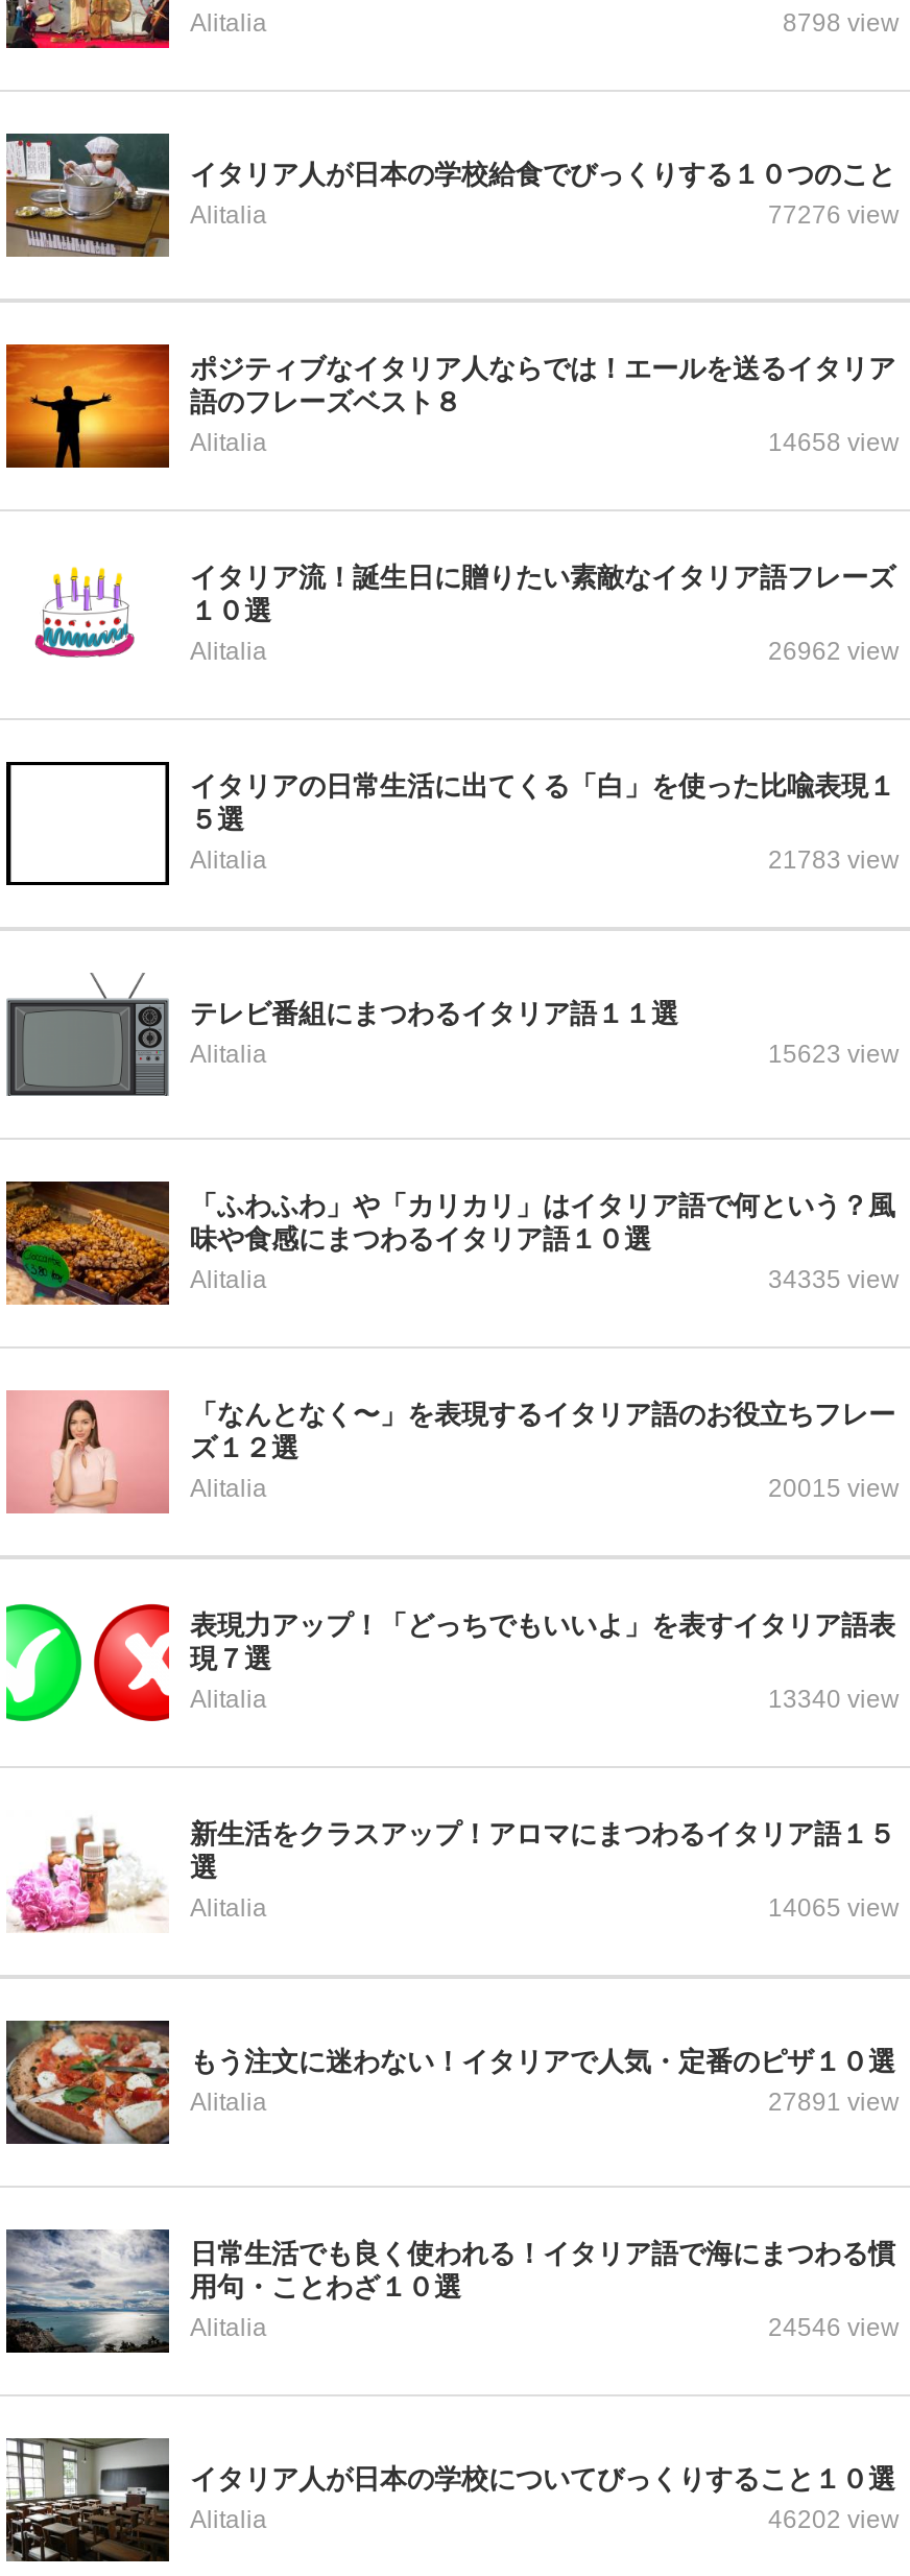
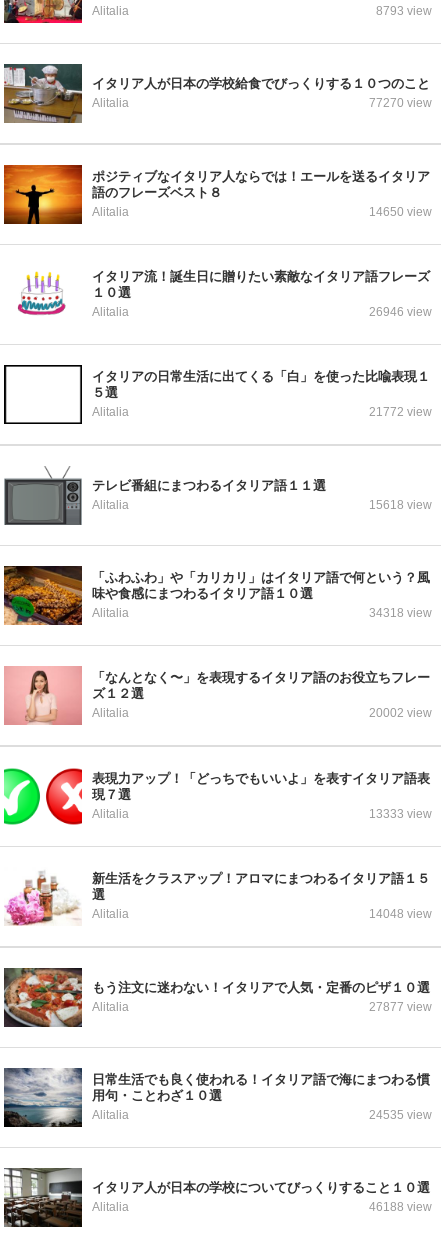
[783,8,900,38] 8798 view -> [376,4,432,18] 8793 view
[768,200,900,230] 77276 view -> [369,96,432,110] 77270 view
[768,428,900,457] 14658 view -> [369,205,432,219] 14650 view
[768,637,900,666] 26962 view -> [369,305,432,319] 26946 view
[768,845,900,875] 21783 view -> [369,405,432,419] 21772 view
[768,1040,900,1069] 15623 view -> [369,498,432,512] 15618 view
[768,1265,900,1294] 34335 view -> [369,606,432,620] 34318 view
[768,1474,900,1503] 20015 view -> [369,706,432,720] 20002 view
[768,1685,900,1714] 13340 view -> [369,807,432,821] 13333 view
[768,1893,900,1923] 14065 view -> [369,907,432,921] 14048 view
[768,2088,900,2117] 27891 view -> [369,1000,432,1014] 27877 view
[768,2313,900,2342] 24546 view -> [369,1108,432,1122] 24535 view
[768,2505,900,2534] 46202 view -> [369,1200,432,1214] 46188 view

